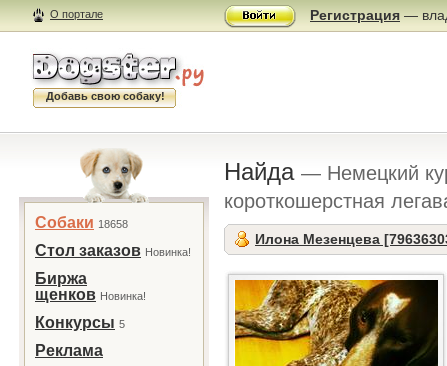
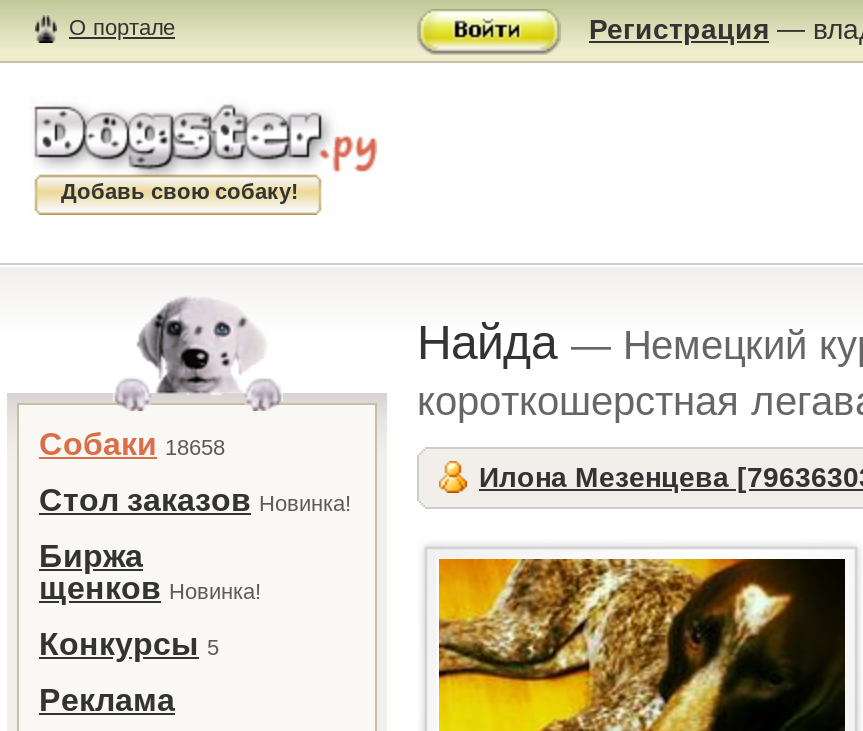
[75,150,154,205] [image] -> [117,299,279,411] [image]

